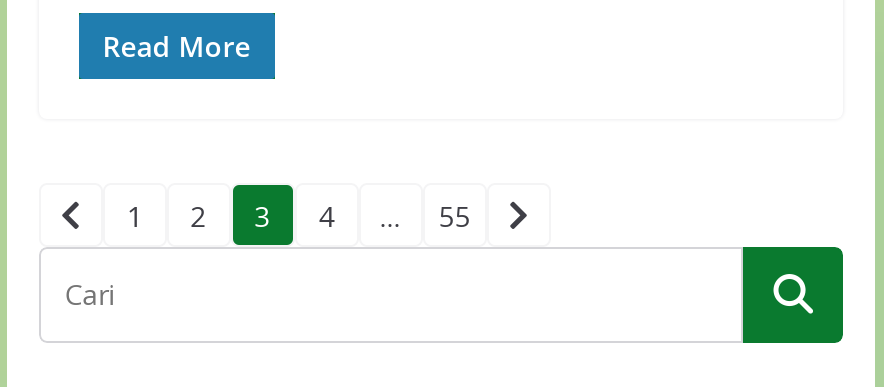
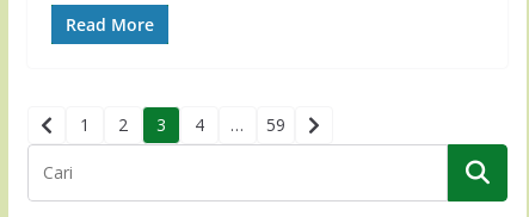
[438,197,470,235] 55 -> [266,113,285,136] 59

